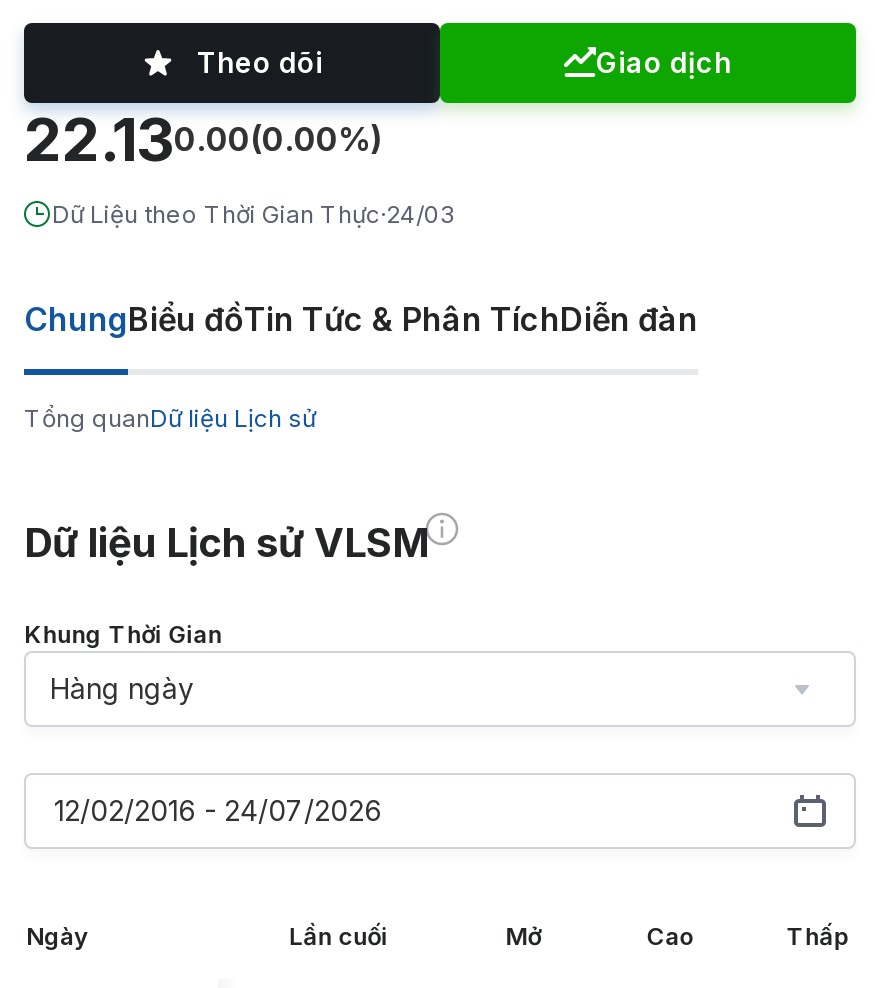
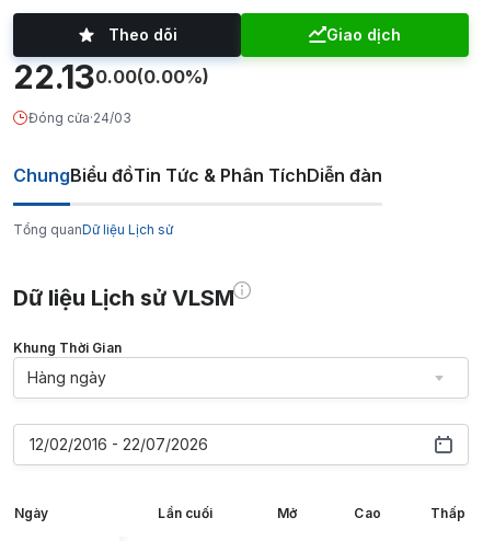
[52,199,456,229] Dữ Liệu theo Thời Gian Thực·24/03 -> [28,109,131,126] Đóng cửa·24/03
[54,793,382,827] 12/02/2016 - 24/07/2026 -> [30,435,208,453] 12/02/2016 - 22/07/2026

